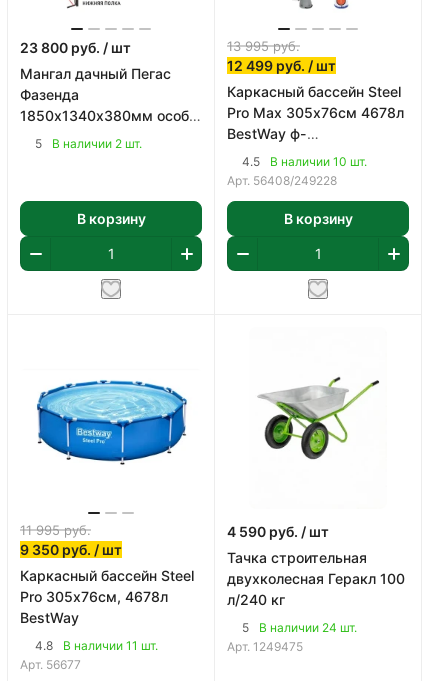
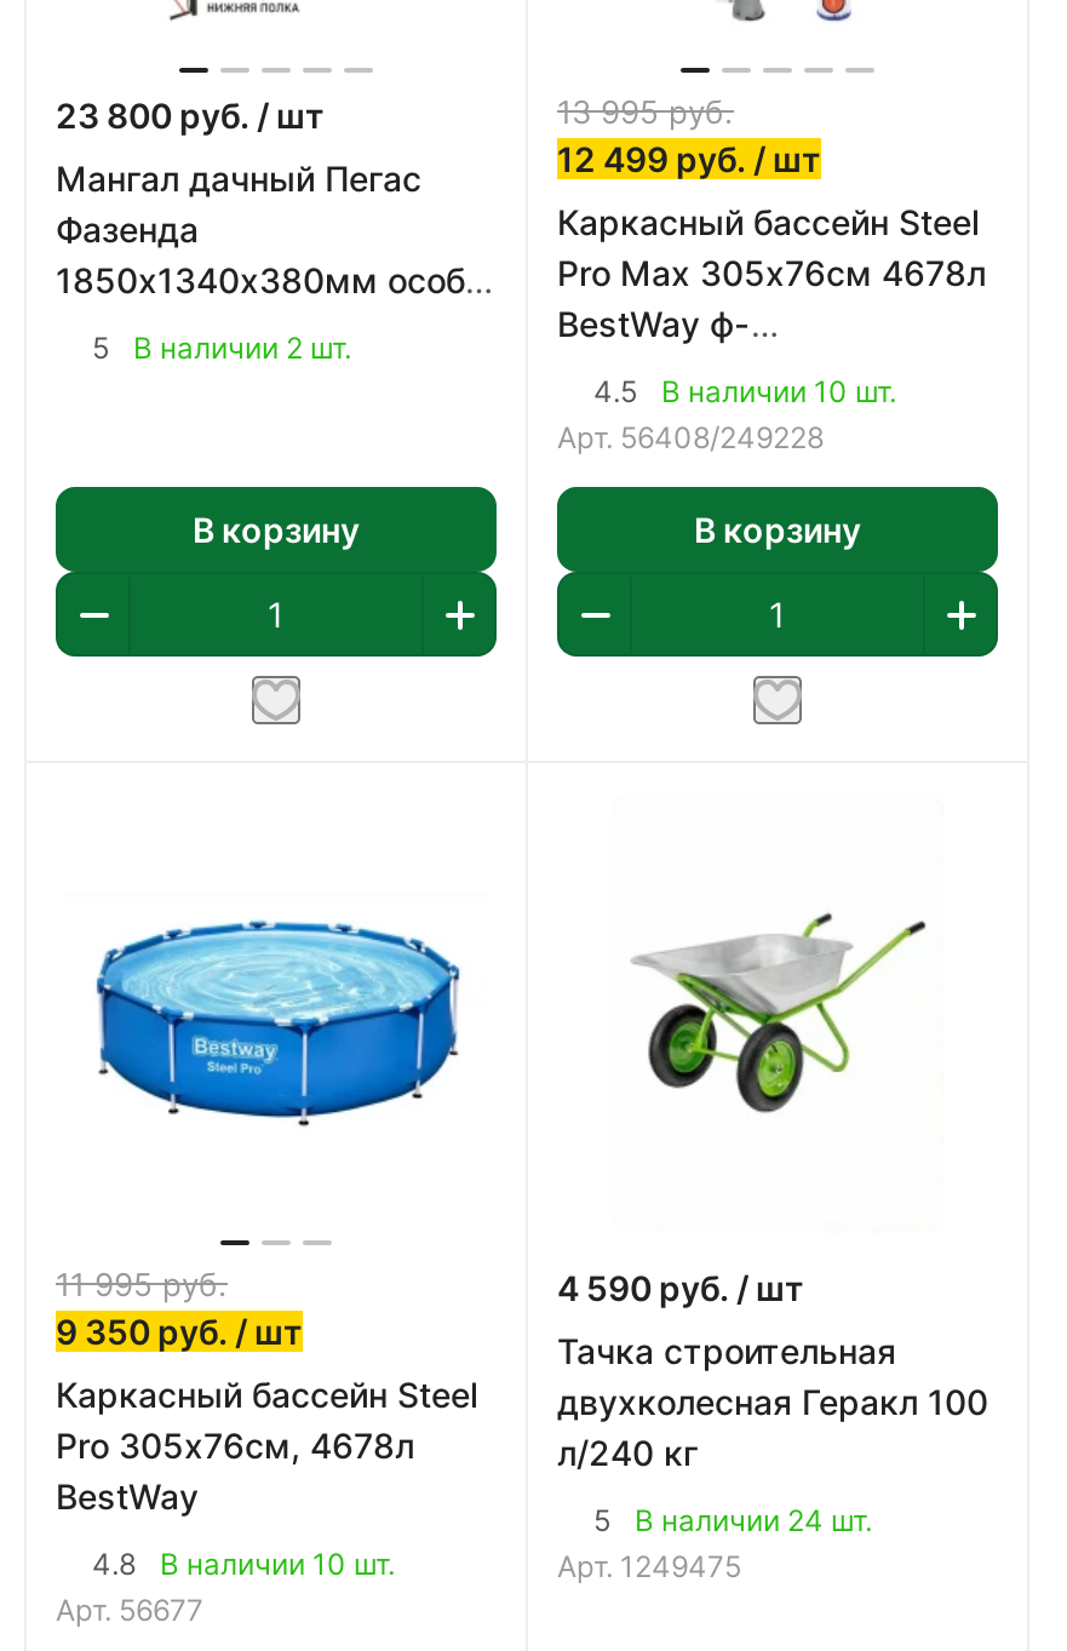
[35,637,158,653] 4.8 В наличии 11 шт. -> [92,1544,395,1582] 4.8 В наличии 10 шт.

